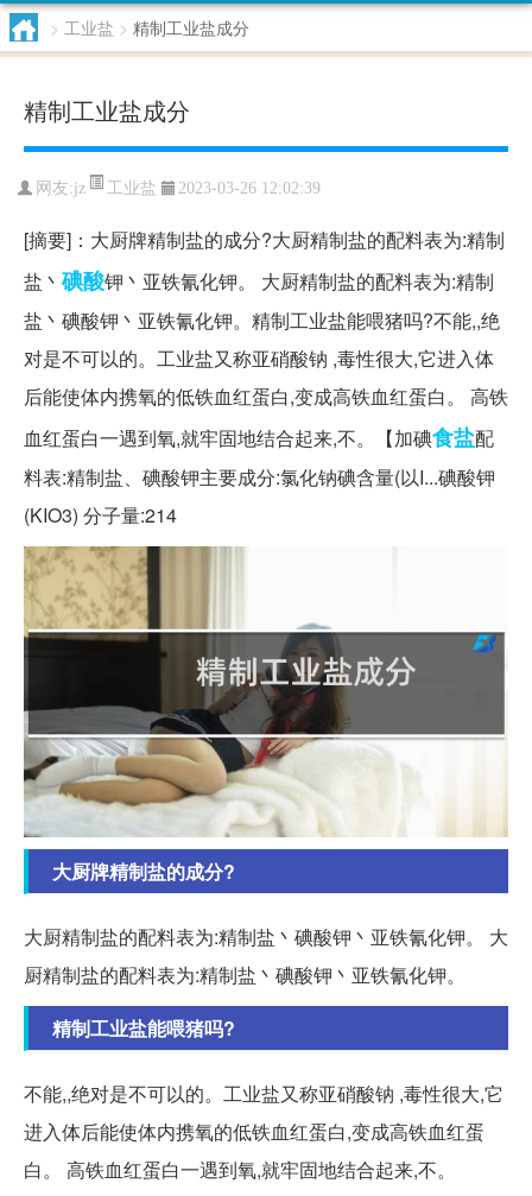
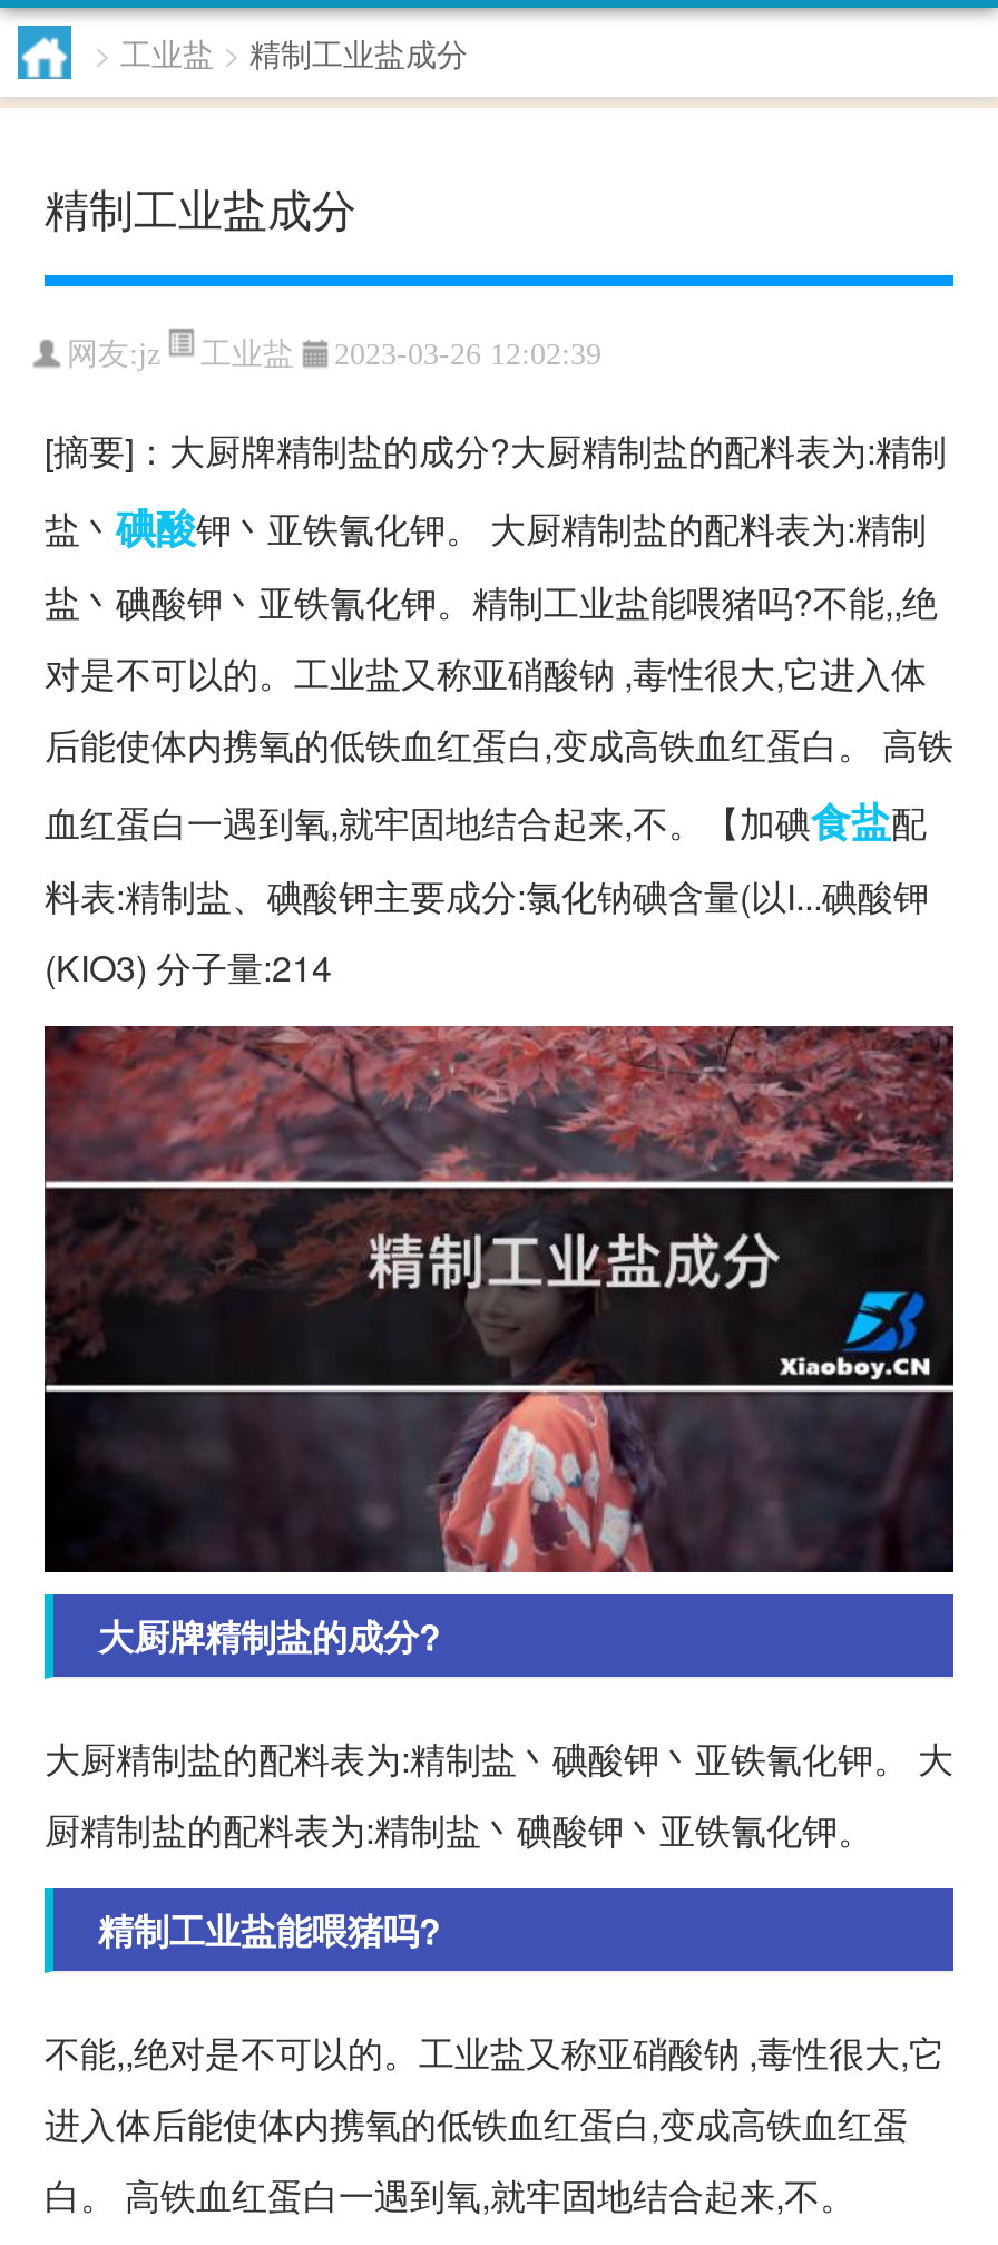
[23,545,508,837] [image] -> [42,1024,956,1574] [image]

